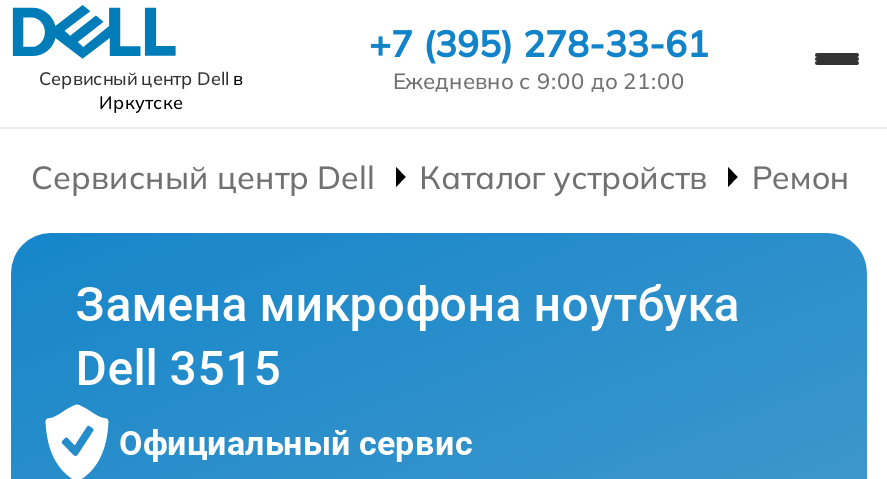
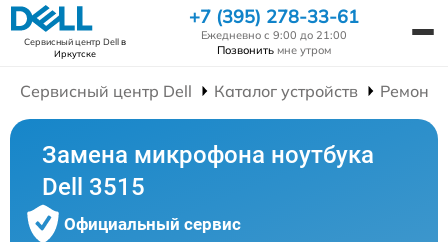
none -> [217,43,331,57] Позвонить мне утром

